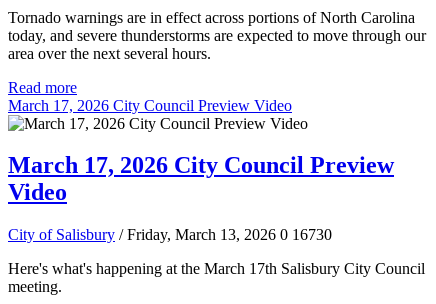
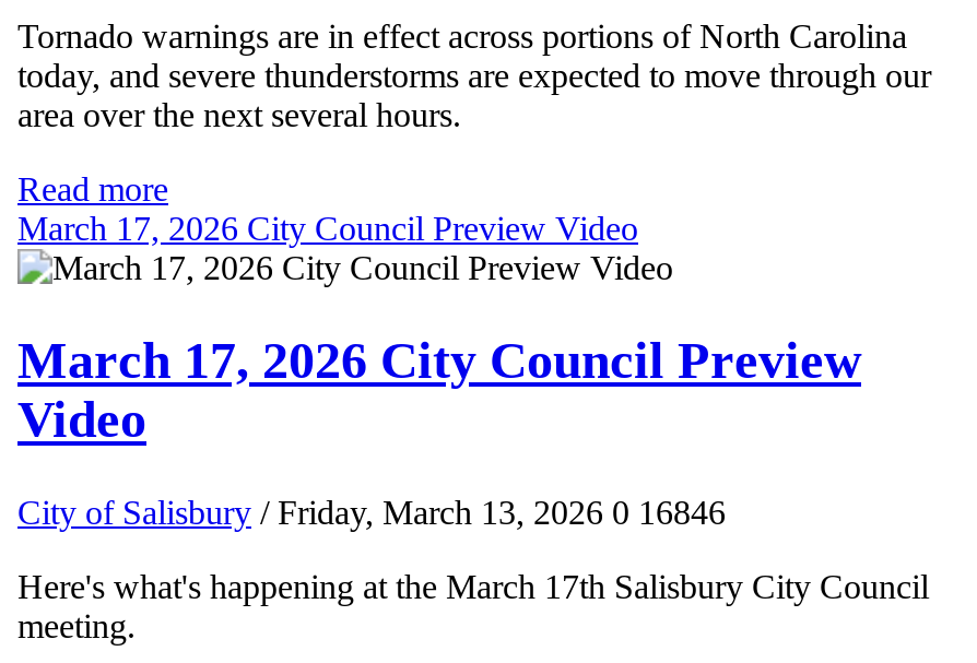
[8,226,332,243] City of Salisbury / Friday, March 13, 2026 0 16730 -> [17,493,726,531] City of Salisbury / Friday, March 13, 2026 0 16846

